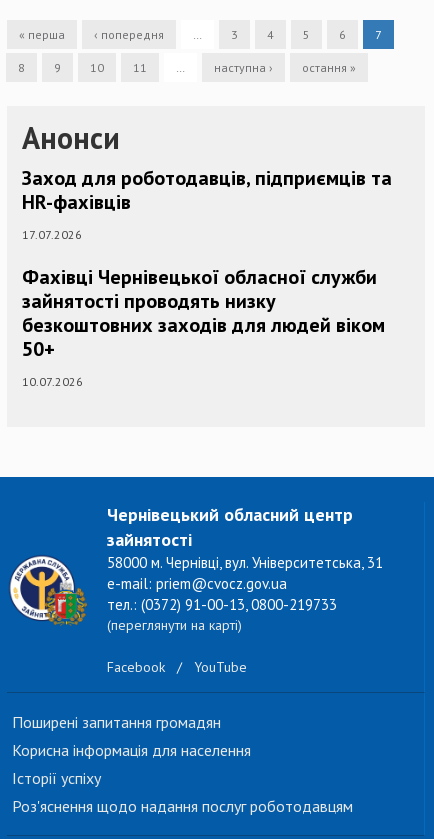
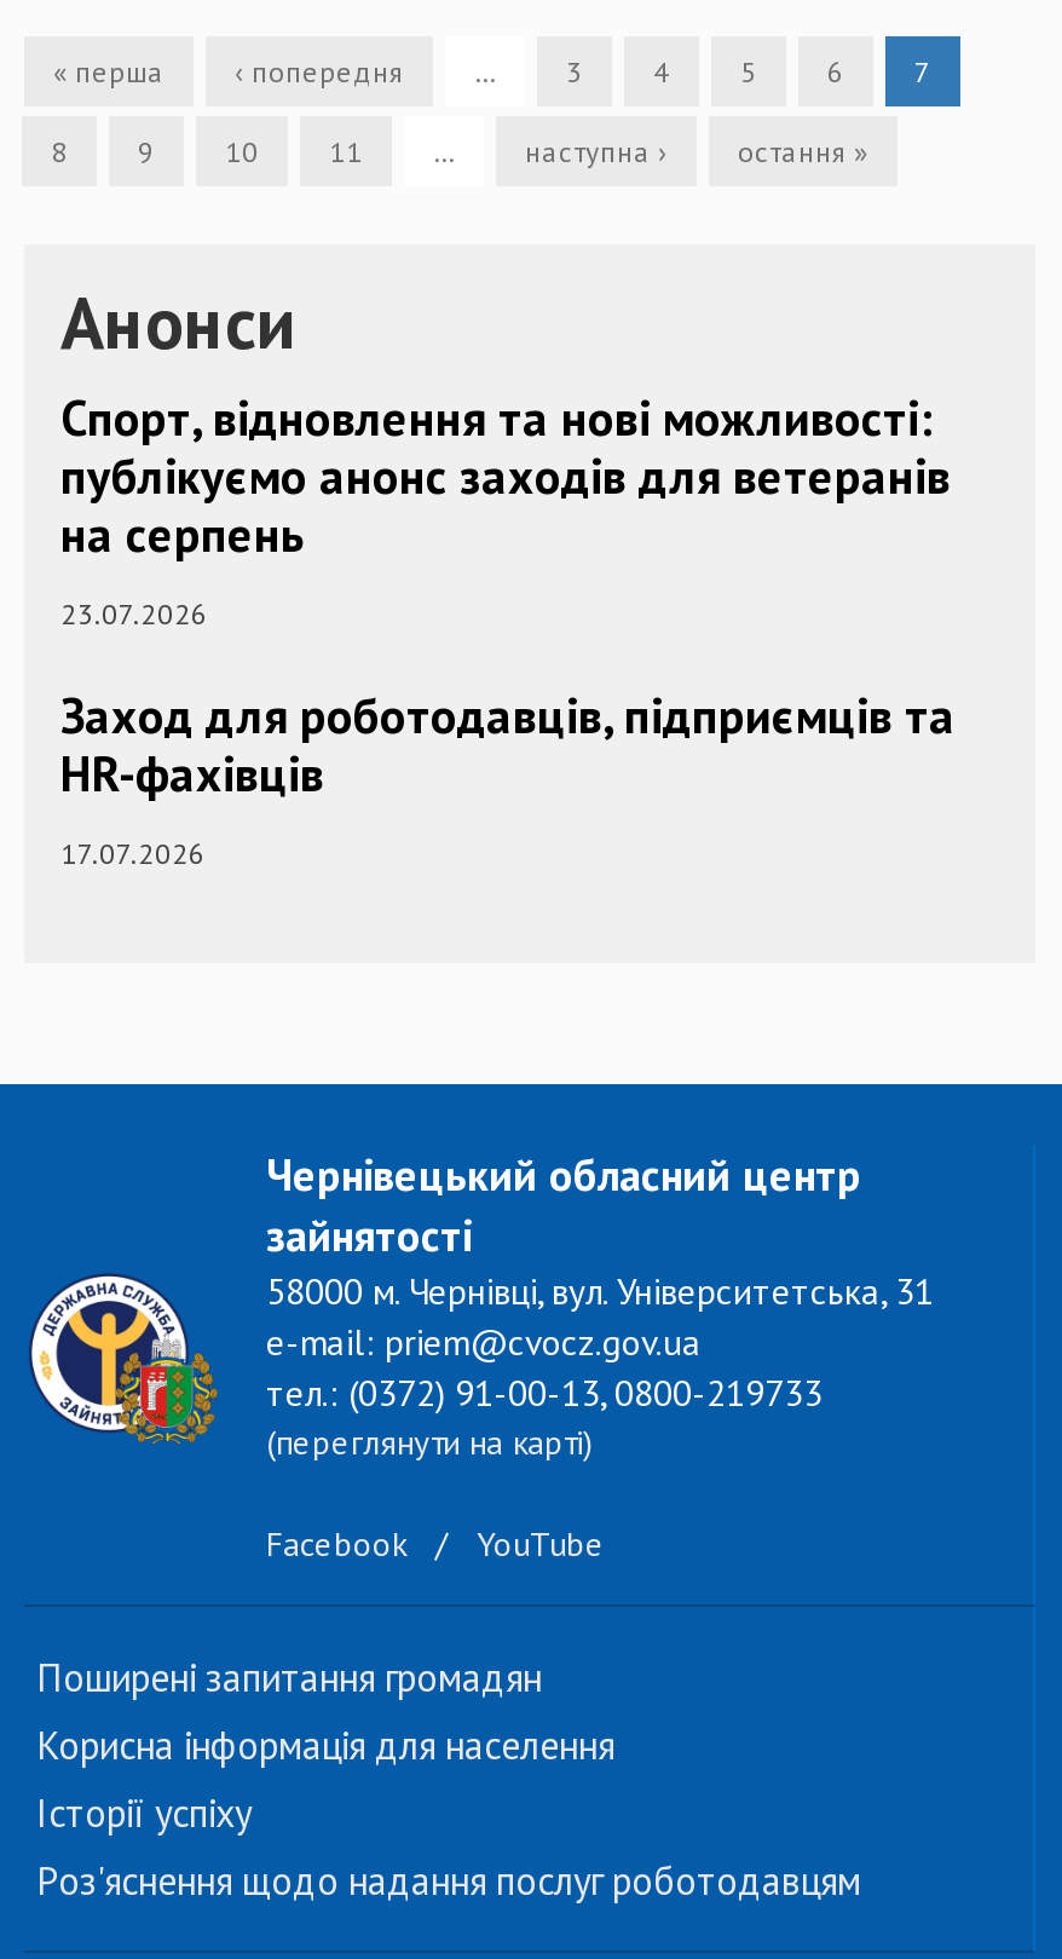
none -> [60,386,951,630] Спорт, відновлення та нові можливості: | публікуємо анонс заходів для ветеранів | на серпень | 23.07.2026
moved [22,164,392,241] -> [60,684,956,870]: Заход для роботодавців, підприємців та | 17.07.2026
[22,263,385,388] Фахівці Чернівецької обласної служби | зайнятості проводять низку | безкоштовних заходів для людей віком | 50+ | 10.07.2026 -> none

